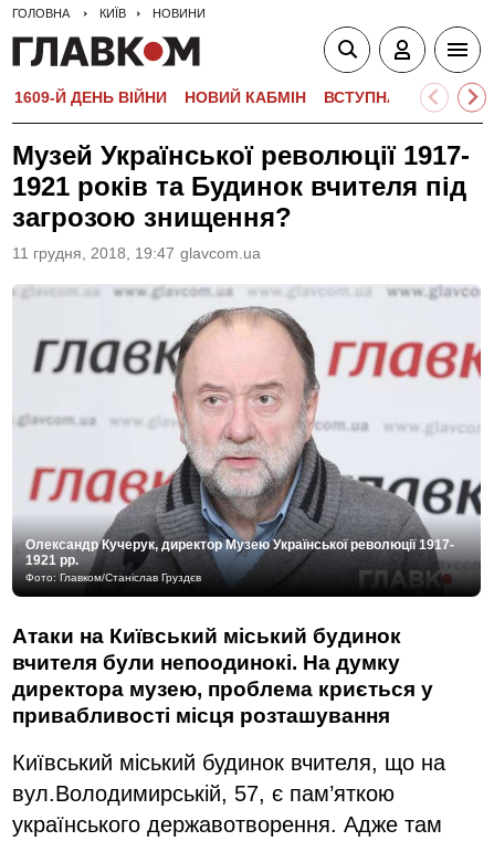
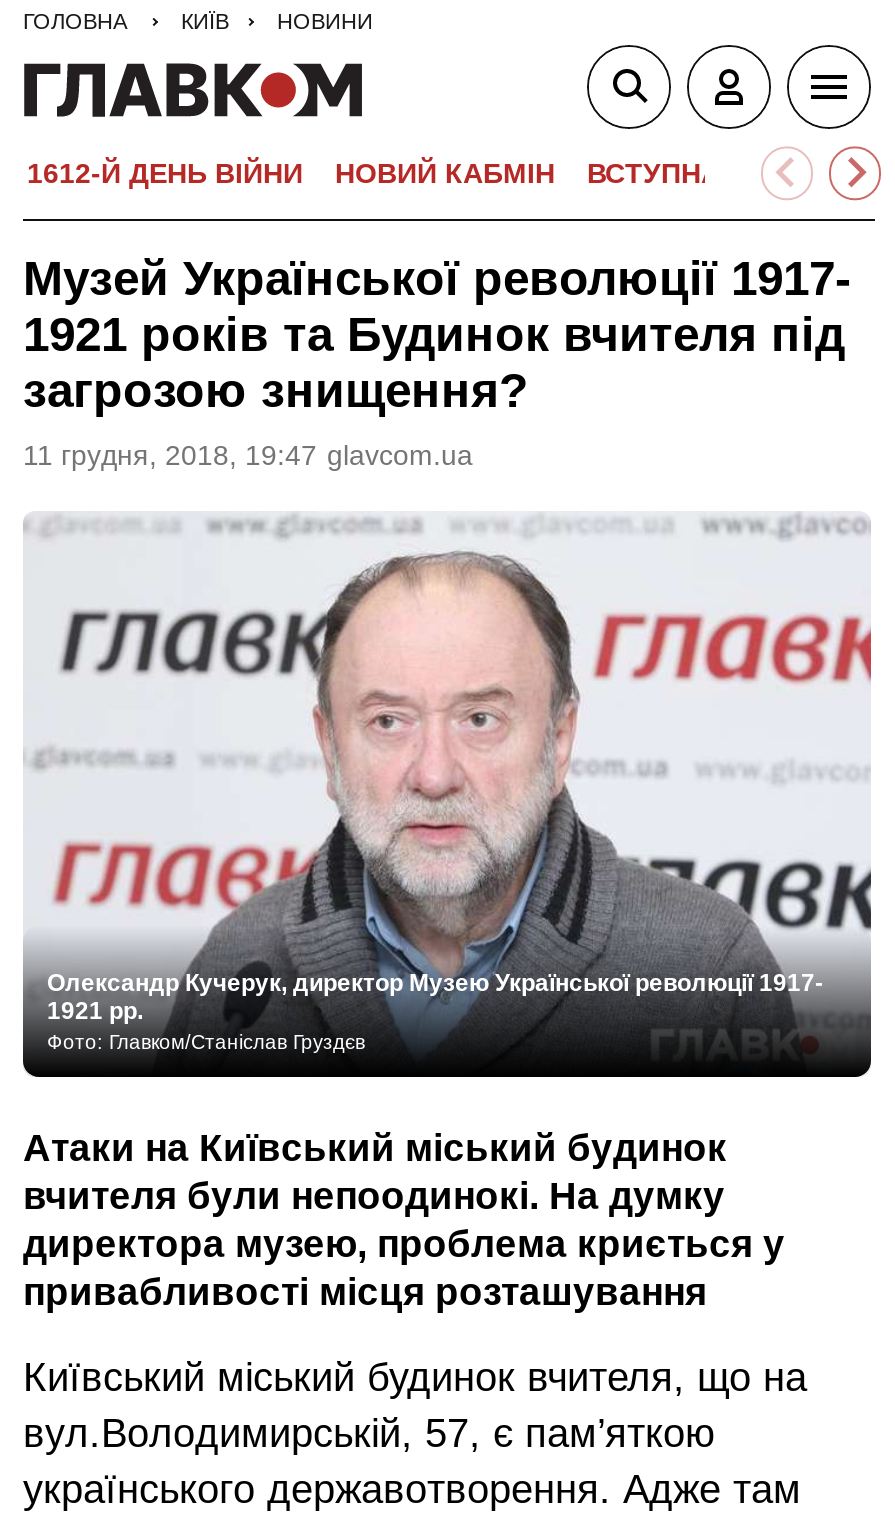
[14,88,167,106] 1609-Й ДЕНЬ ВІЙНИ -> [27,157,303,189] 1612-Й ДЕНЬ ВІЙНИ

